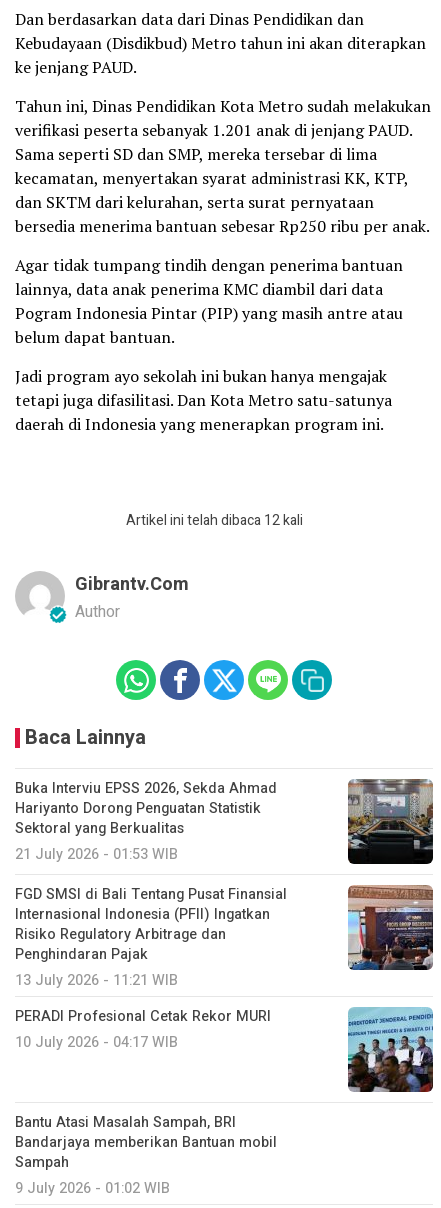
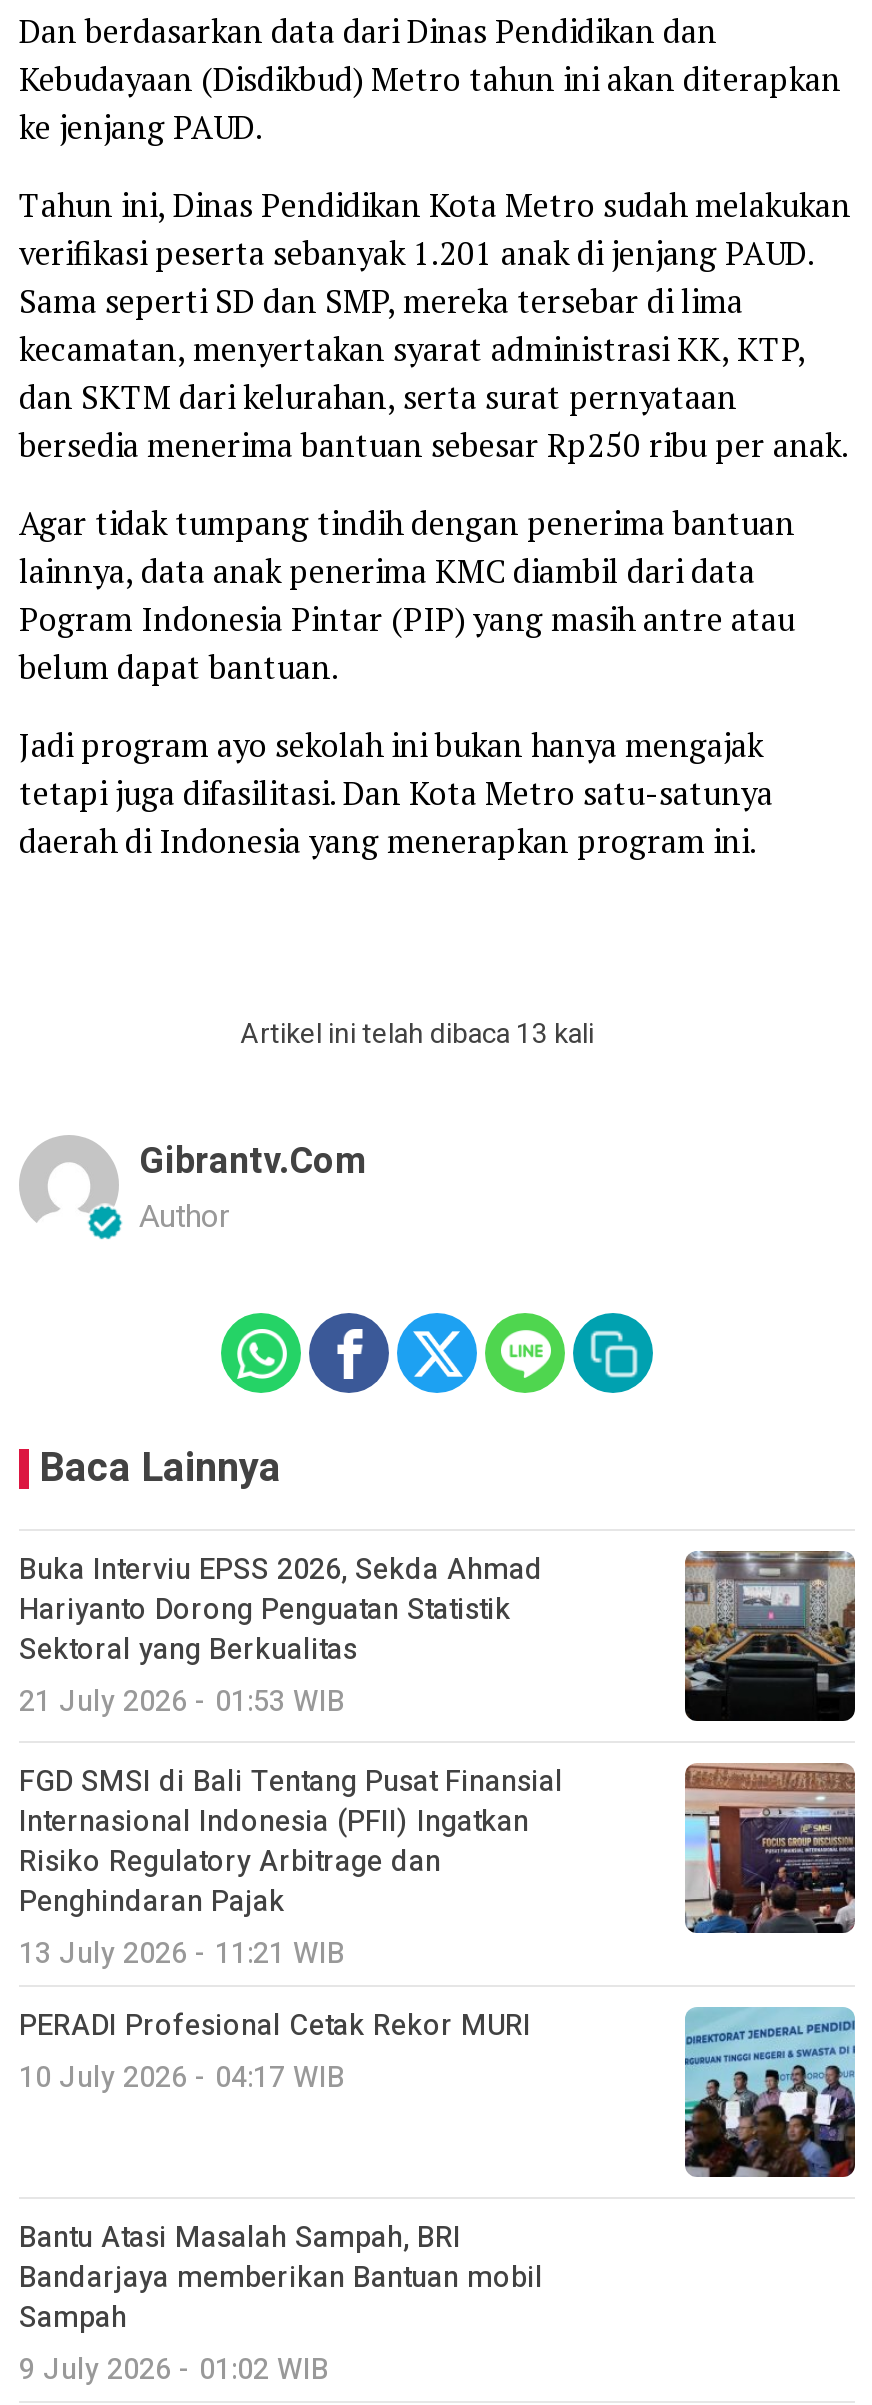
[125,510,302,531] Artikel ini telah dibaca 12 kali -> [240,1013,594,1055] Artikel ini telah dibaca 13 kali

